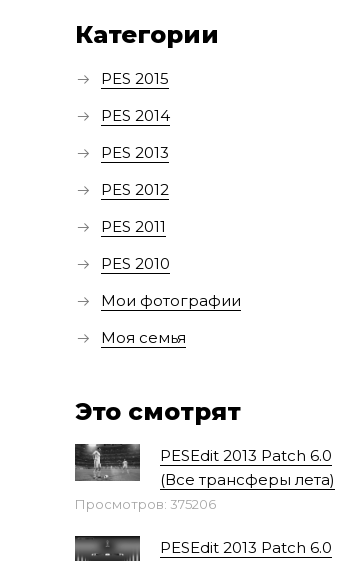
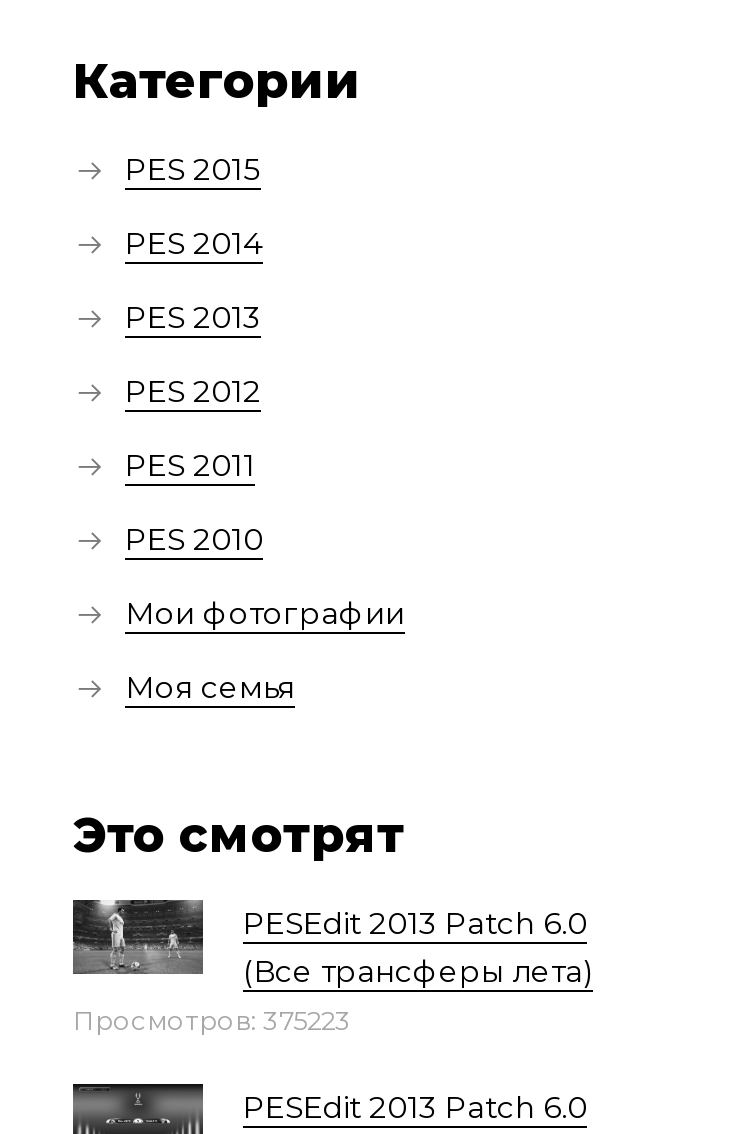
[75,496,216,512] Просмотров: 375206 -> [73,1005,351,1037] Просмотров: 375223

